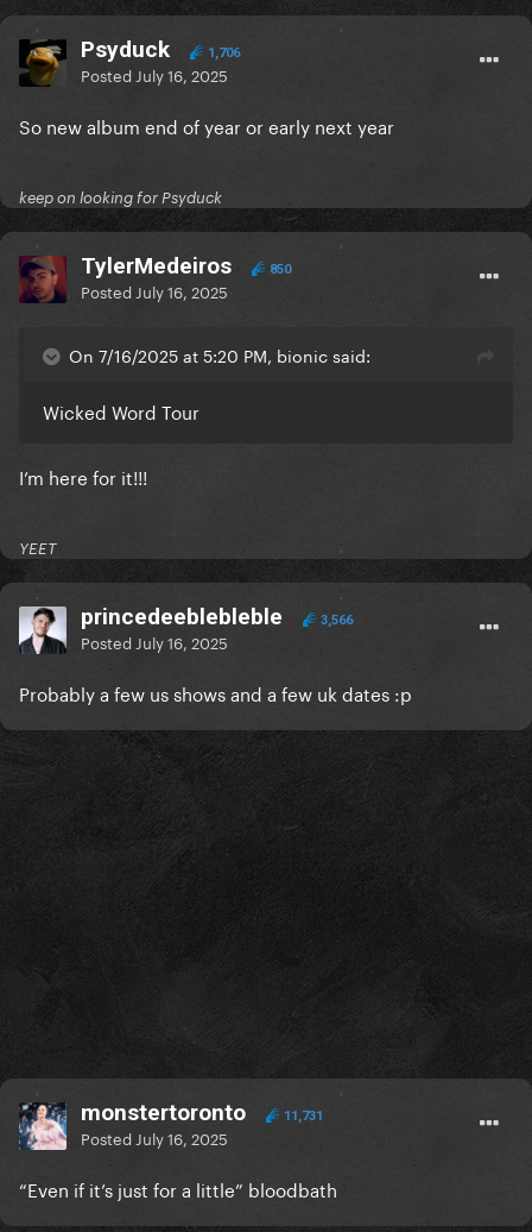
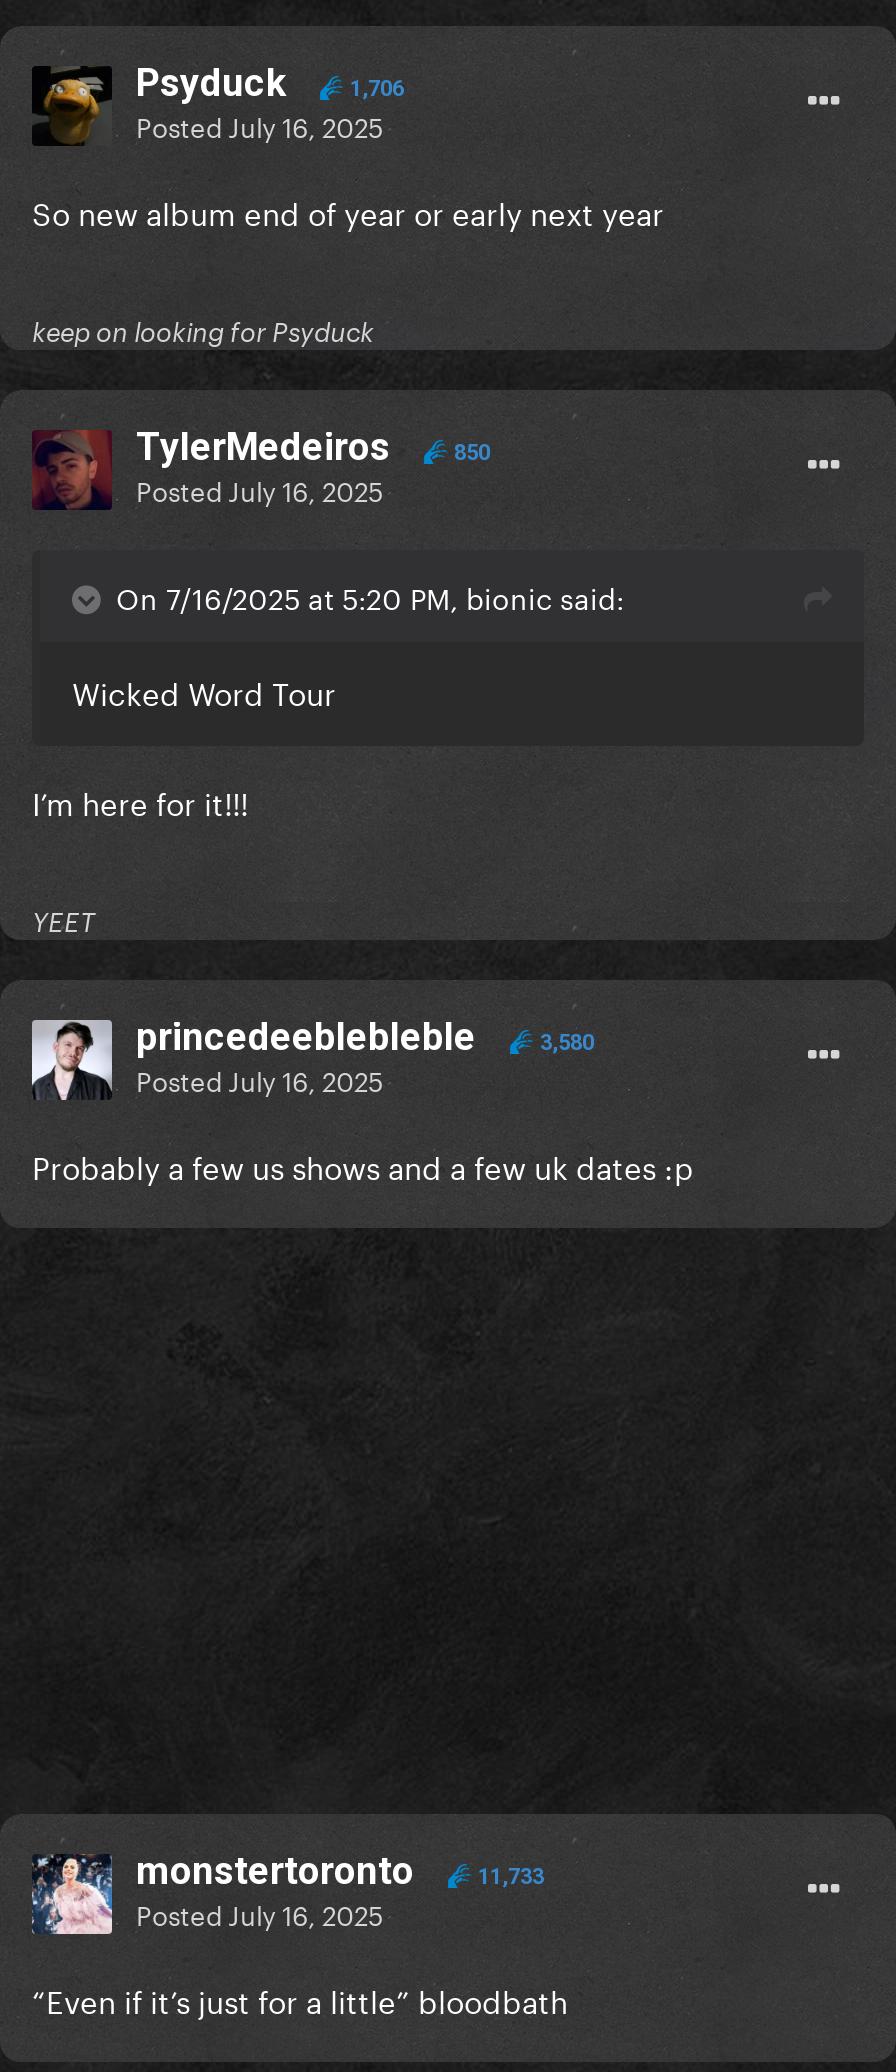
[317,613,353,628] 3,566 -> [534,1031,594,1057] 3,580
[280,1109,323,1124] 11,731 -> [472,1865,544,1891] 11,733

